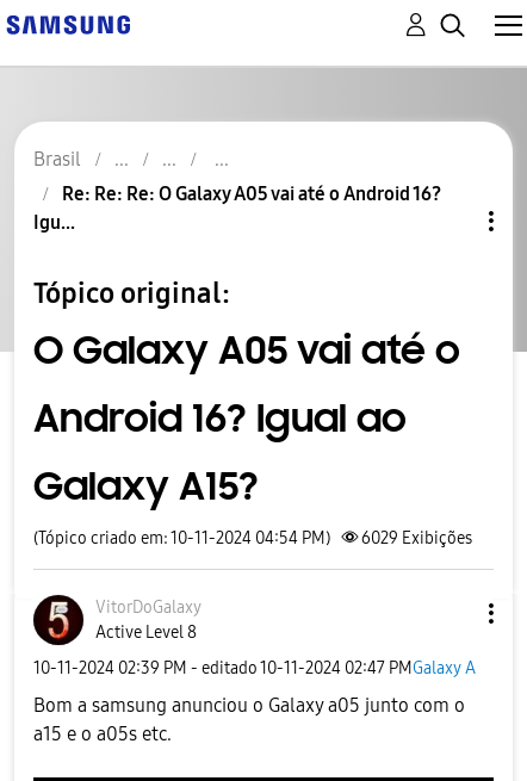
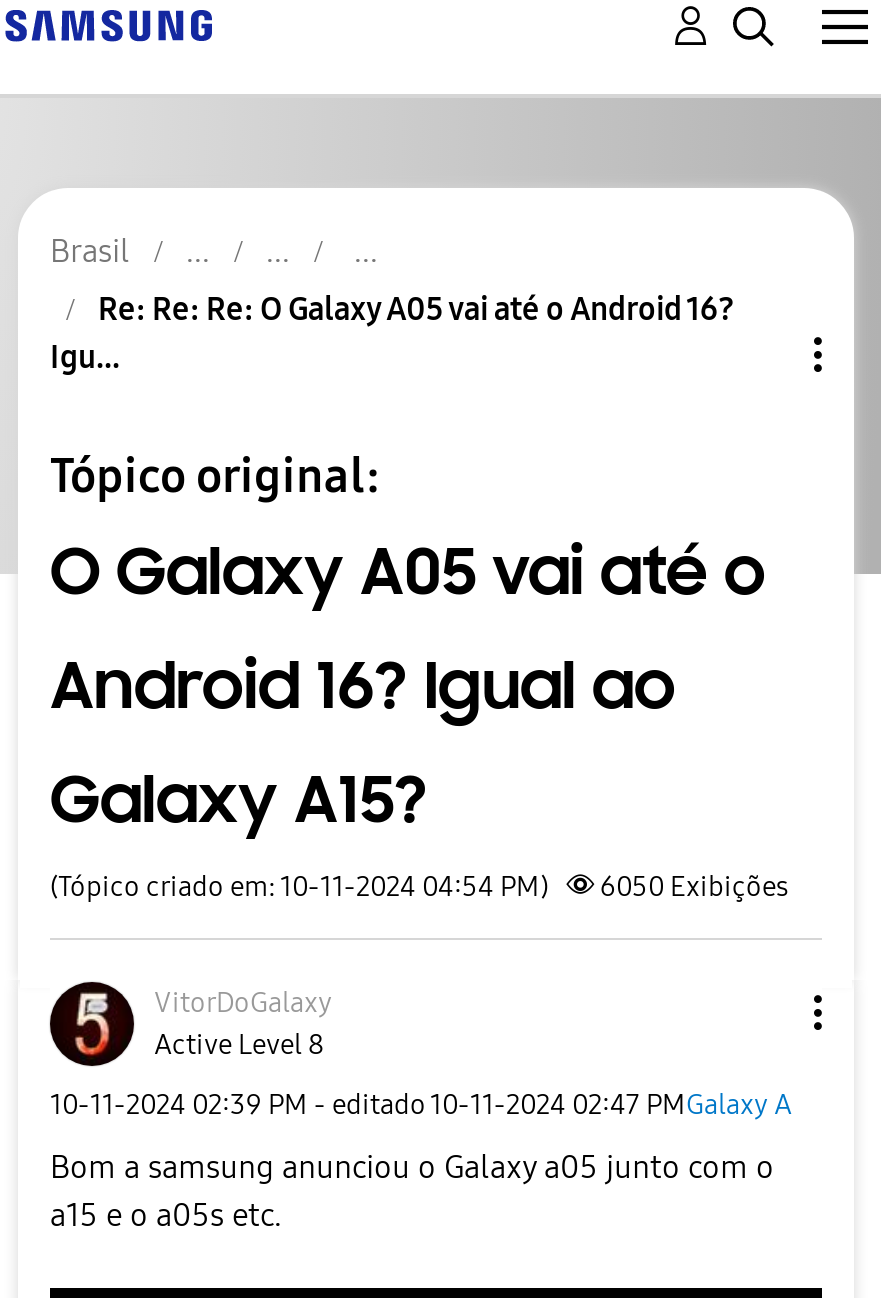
[33,528,472,548] (Tópico criado em: 10-11-2024 04:54 PM) 6029 Exibições -> [50,870,788,904] (Tópico criado em: 10-11-2024 04:54 PM) 6050 Exibições

